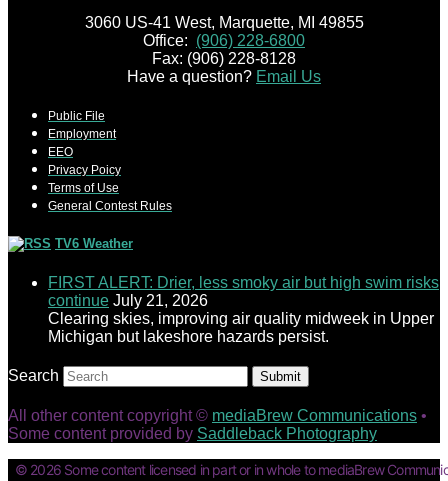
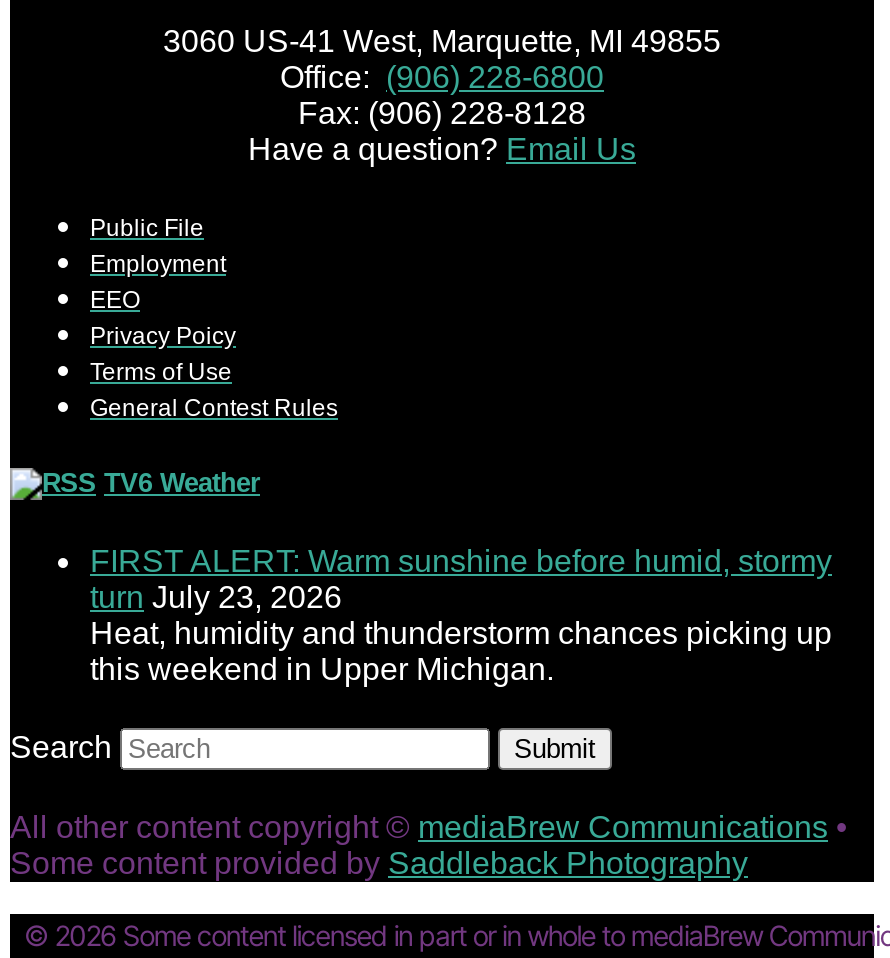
[48,274,439,345] FIRST ALERT: Drier, less smoky air but high swim risks | continue July 21, 2026 | Clearing skies, improving air quality midweek in Upper | Michigan but lakeshore hazards persist. -> [90,544,832,686] FIRST ALERT: Warm sunshine before humid, stormy | turn July 23, 2026 | Heat, humidity and thunderstorm chances picking up | this weekend in Upper Michigan.

